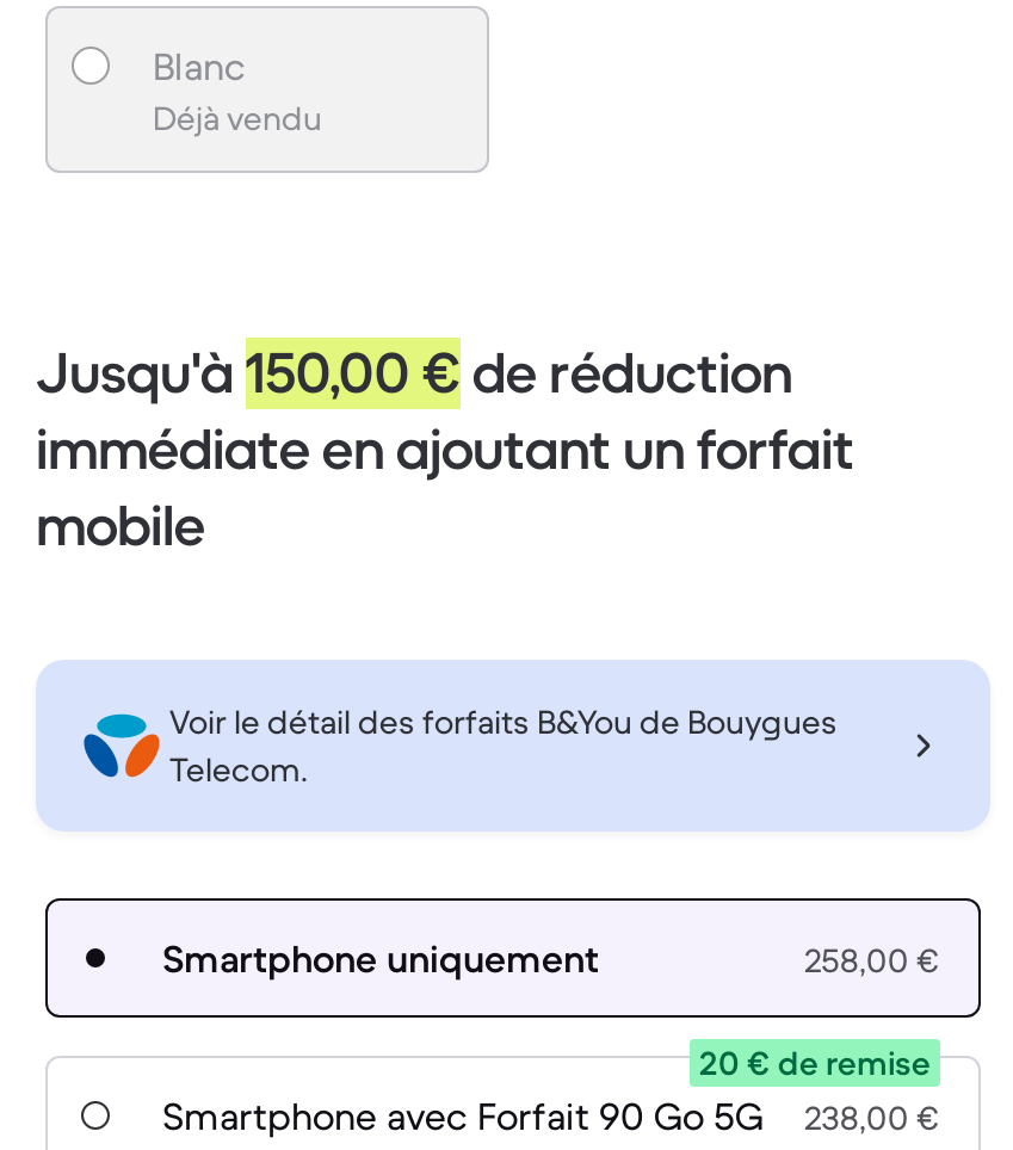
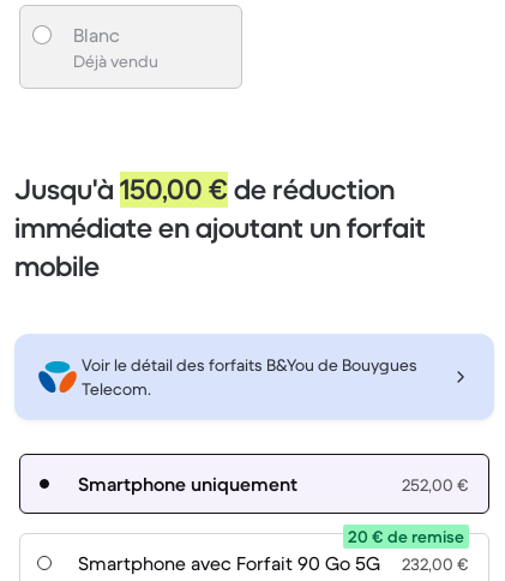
[804,939,940,982] 258,00 € -> [402,474,469,496] 252,00 €
[162,1092,940,1140] Smartphone avec Forfait 90 Go 5G 238,00 € -> [78,551,469,575] Smartphone avec Forfait 90 Go 5G 232,00 €

